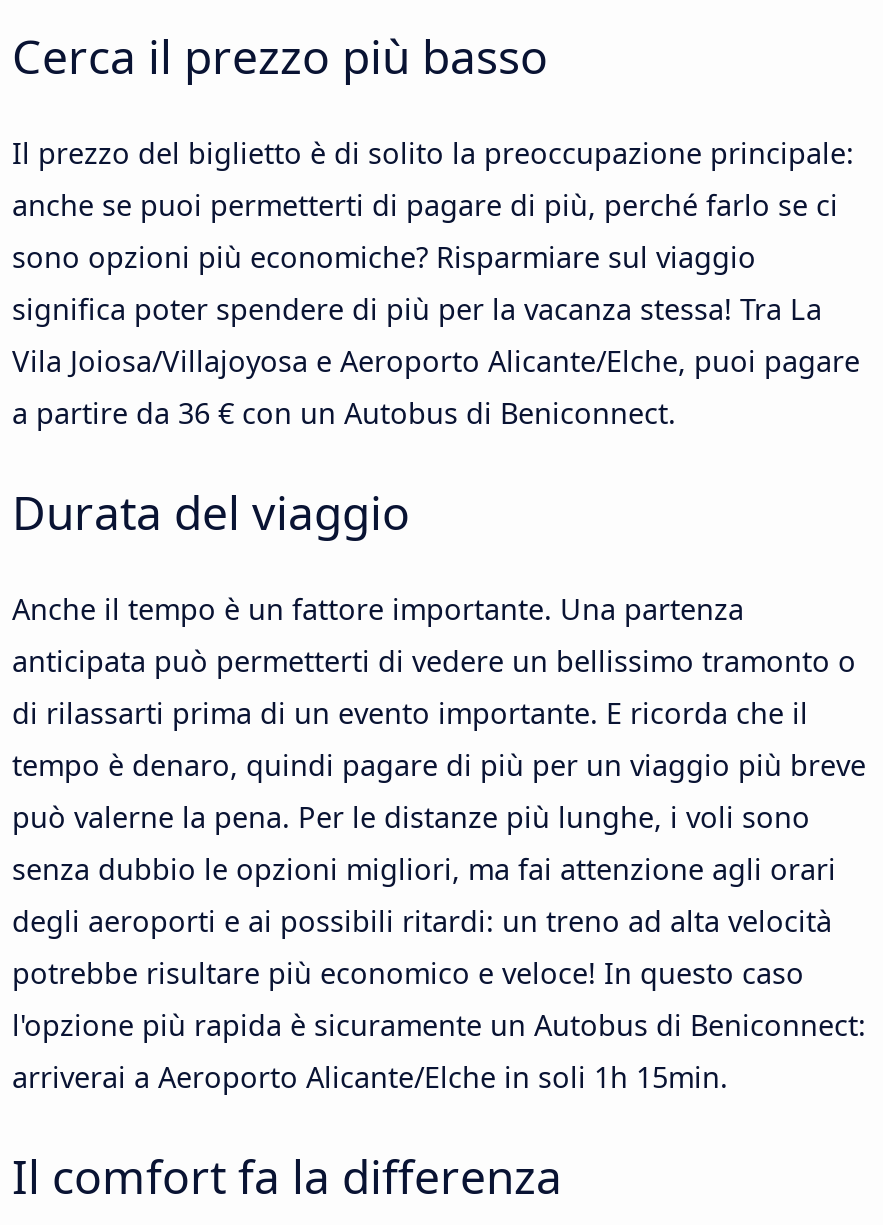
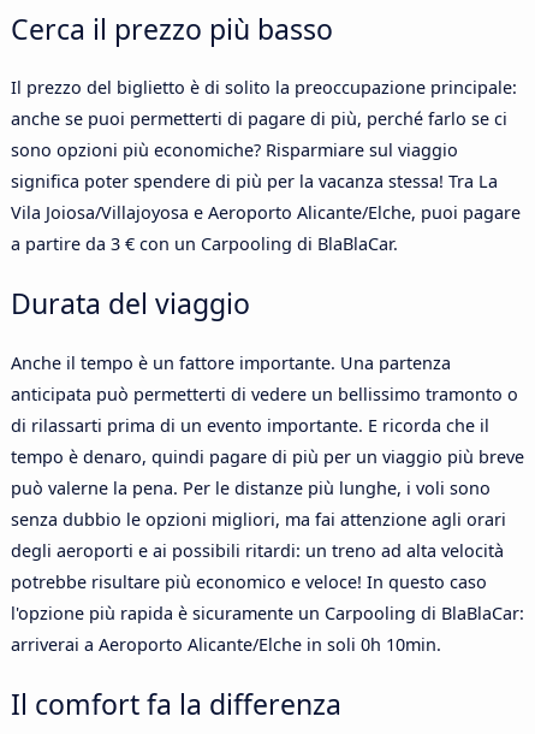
[12,395,676,433] a partire da 36 € con un Autobus di Beniconnect. -> [11,233,398,256] a partire da 3 € con un Carpooling di BlaBlaCar.
[12,1007,866,1045] l'opzione più rapida è sicuramente un Autobus di Beniconnect: -> [11,601,524,624] l'opzione più rapida è sicuramente un Carpooling di BlaBlaCar:
[12,1059,728,1097] arriverai a Aeroporto Alicante/Elche in soli 1h 15min. -> [11,632,441,655] arriverai a Aeroporto Alicante/Elche in soli 0h 10min.

